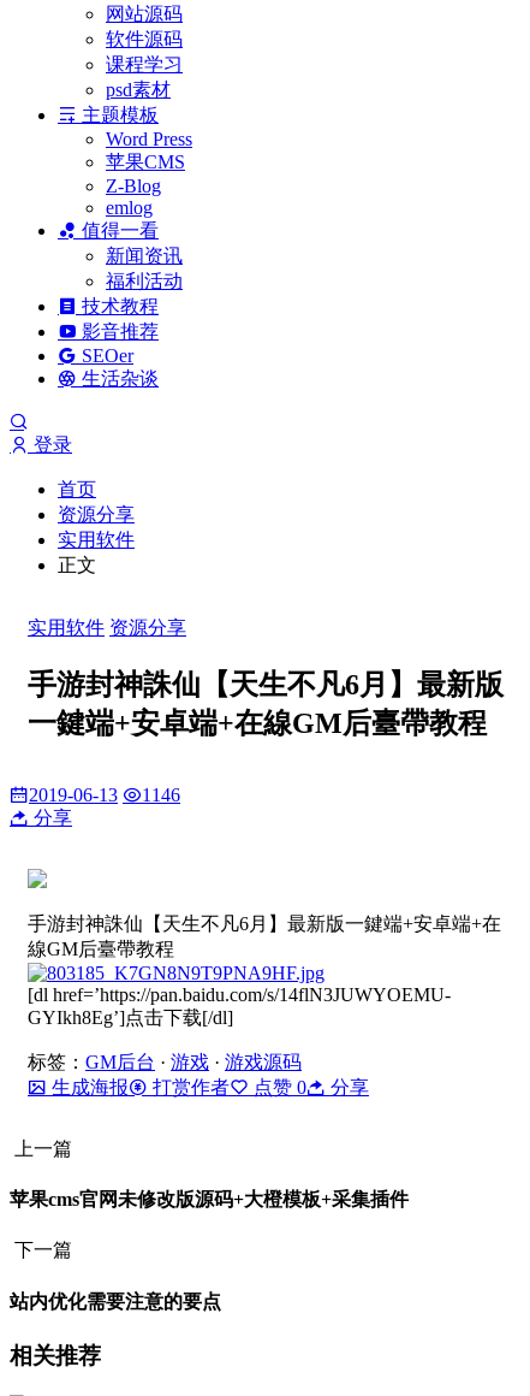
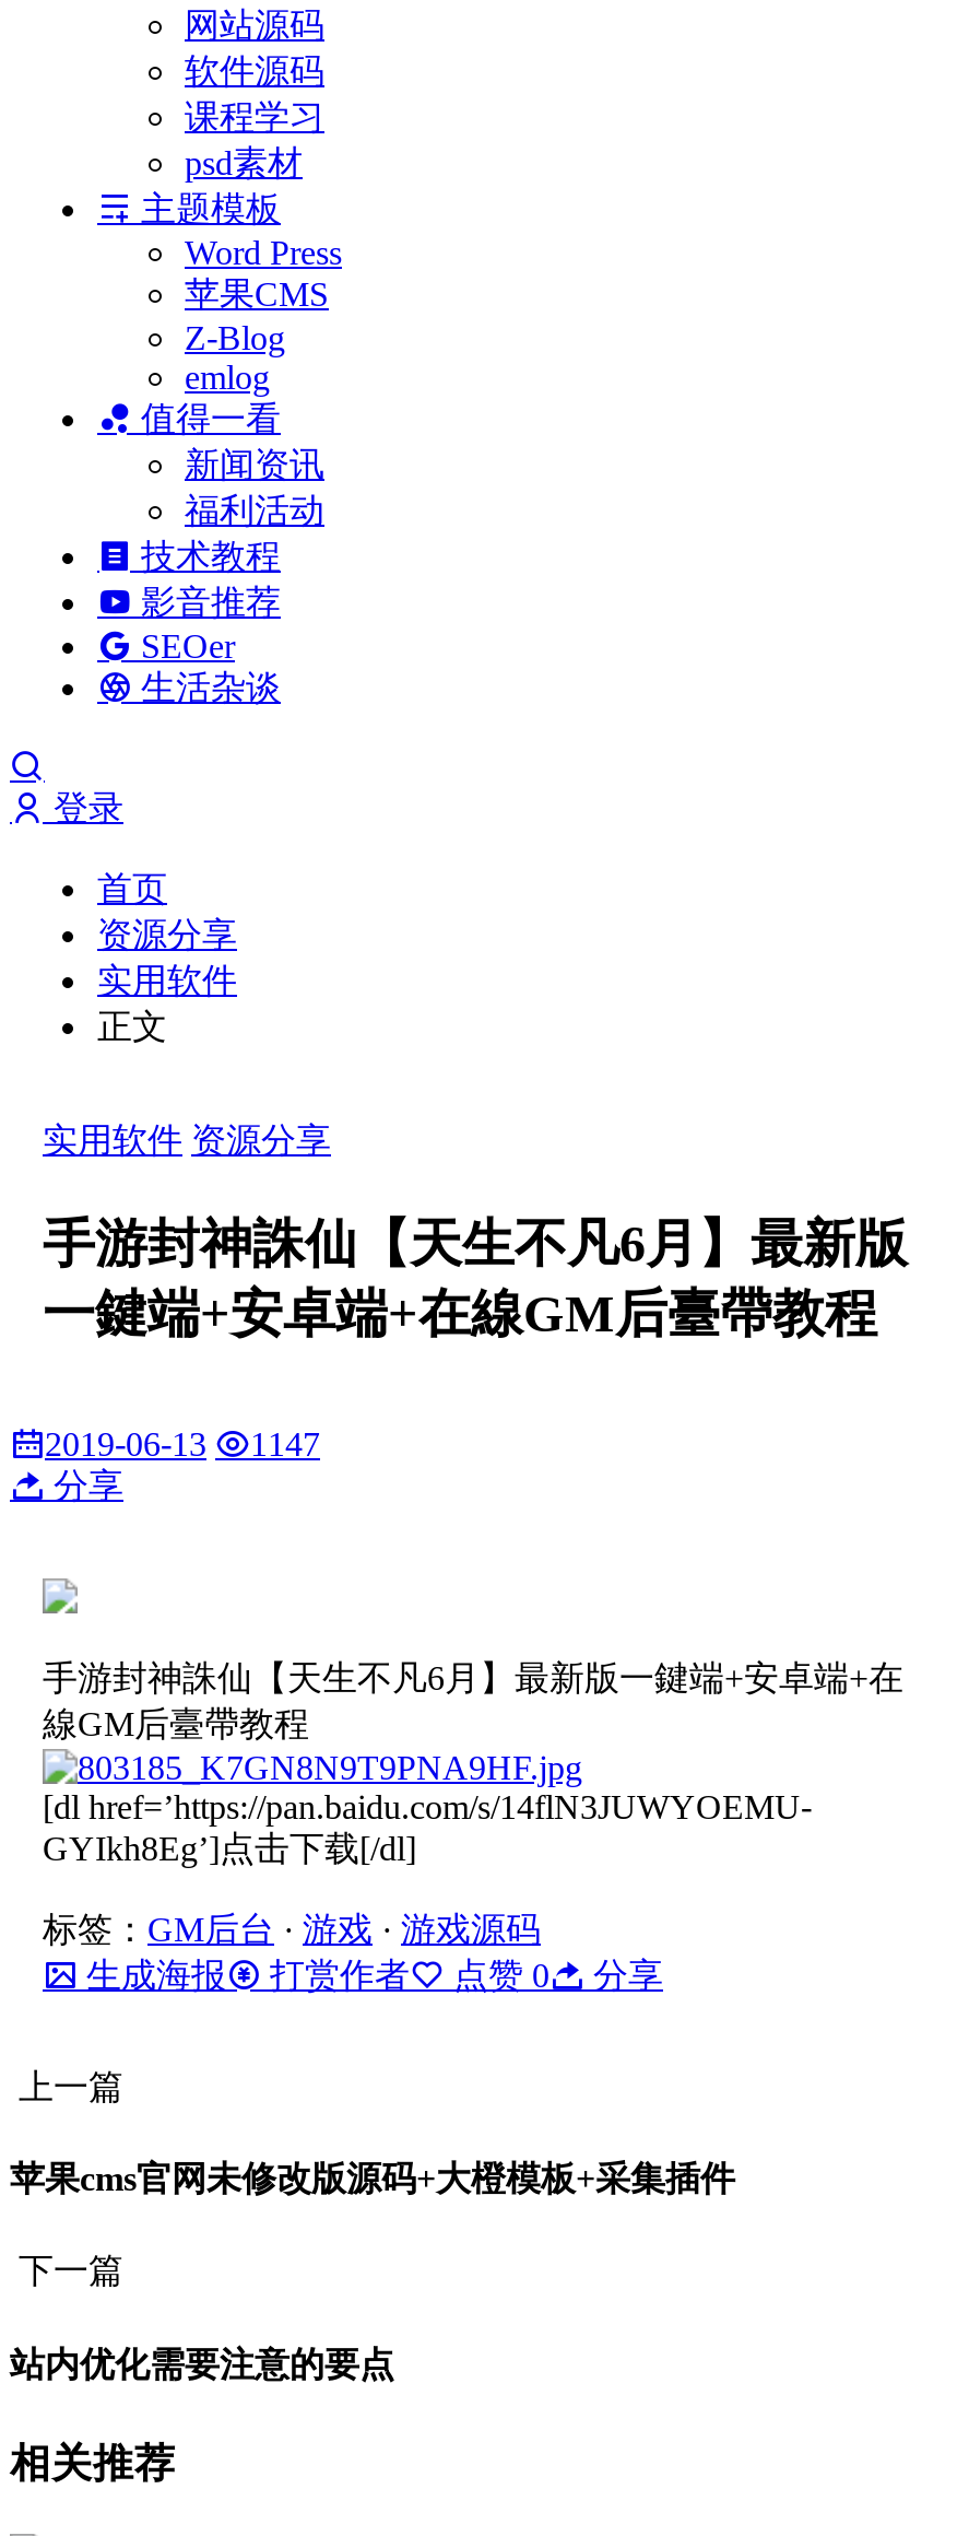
[29,784,180,805] 2019-06-13 1146 -> [45,1425,320,1462] 2019-06-13 1147

